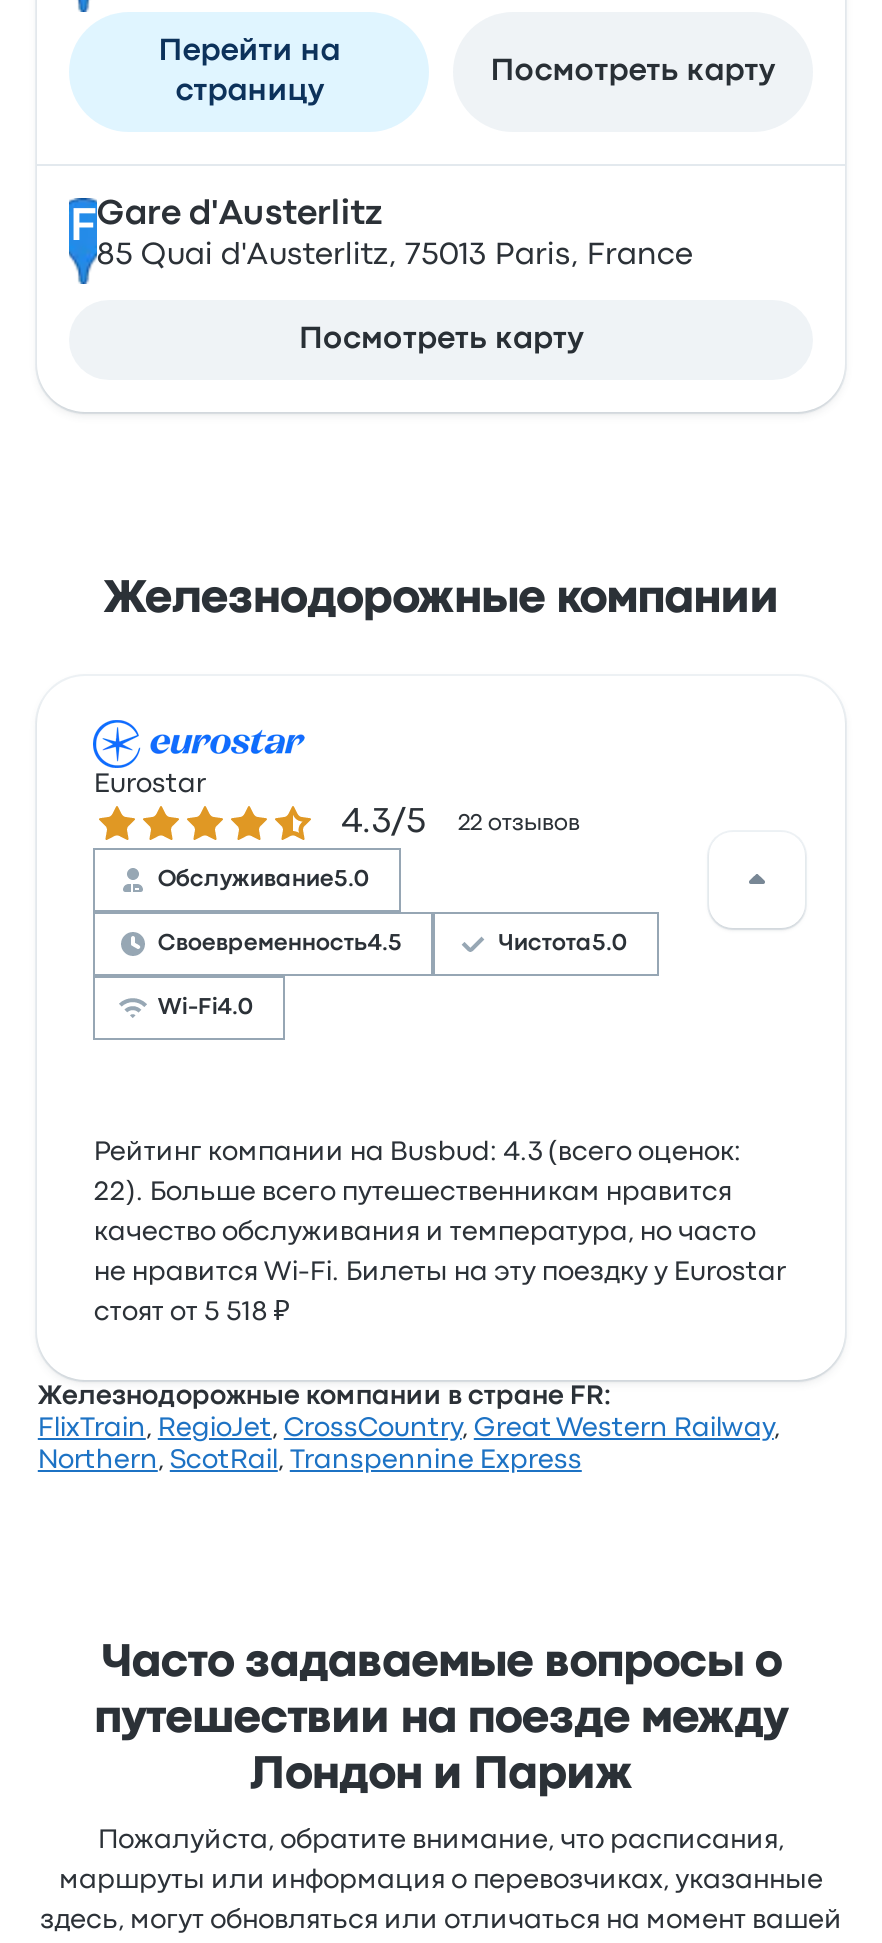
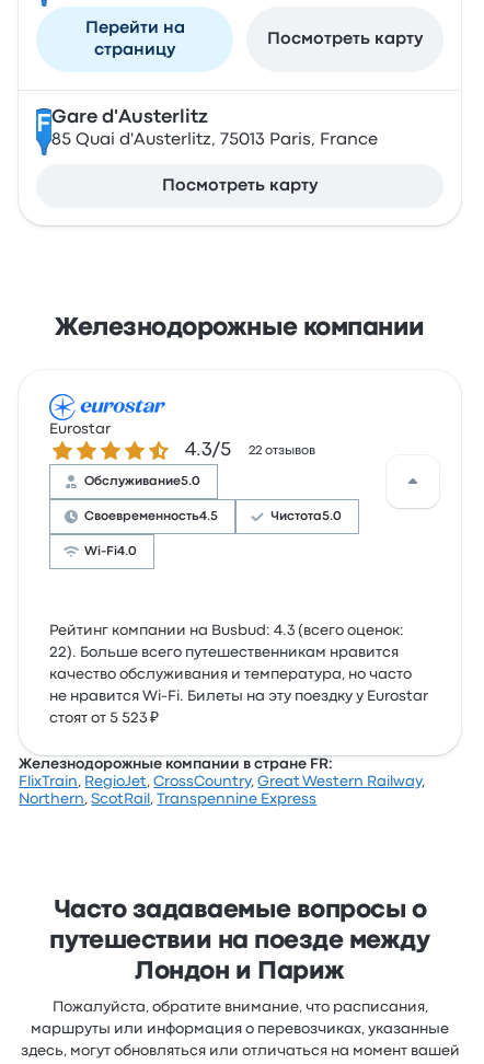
[94,1300,290,1324] стоят от 5 518 ₽ -> [50,712,159,725] стоят от 5 523 ₽

